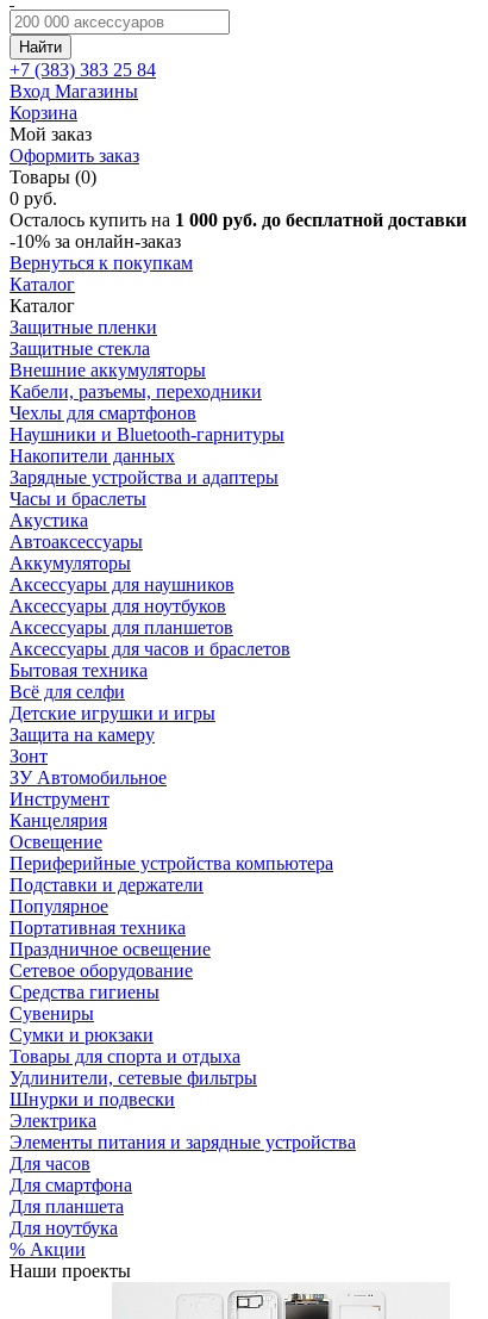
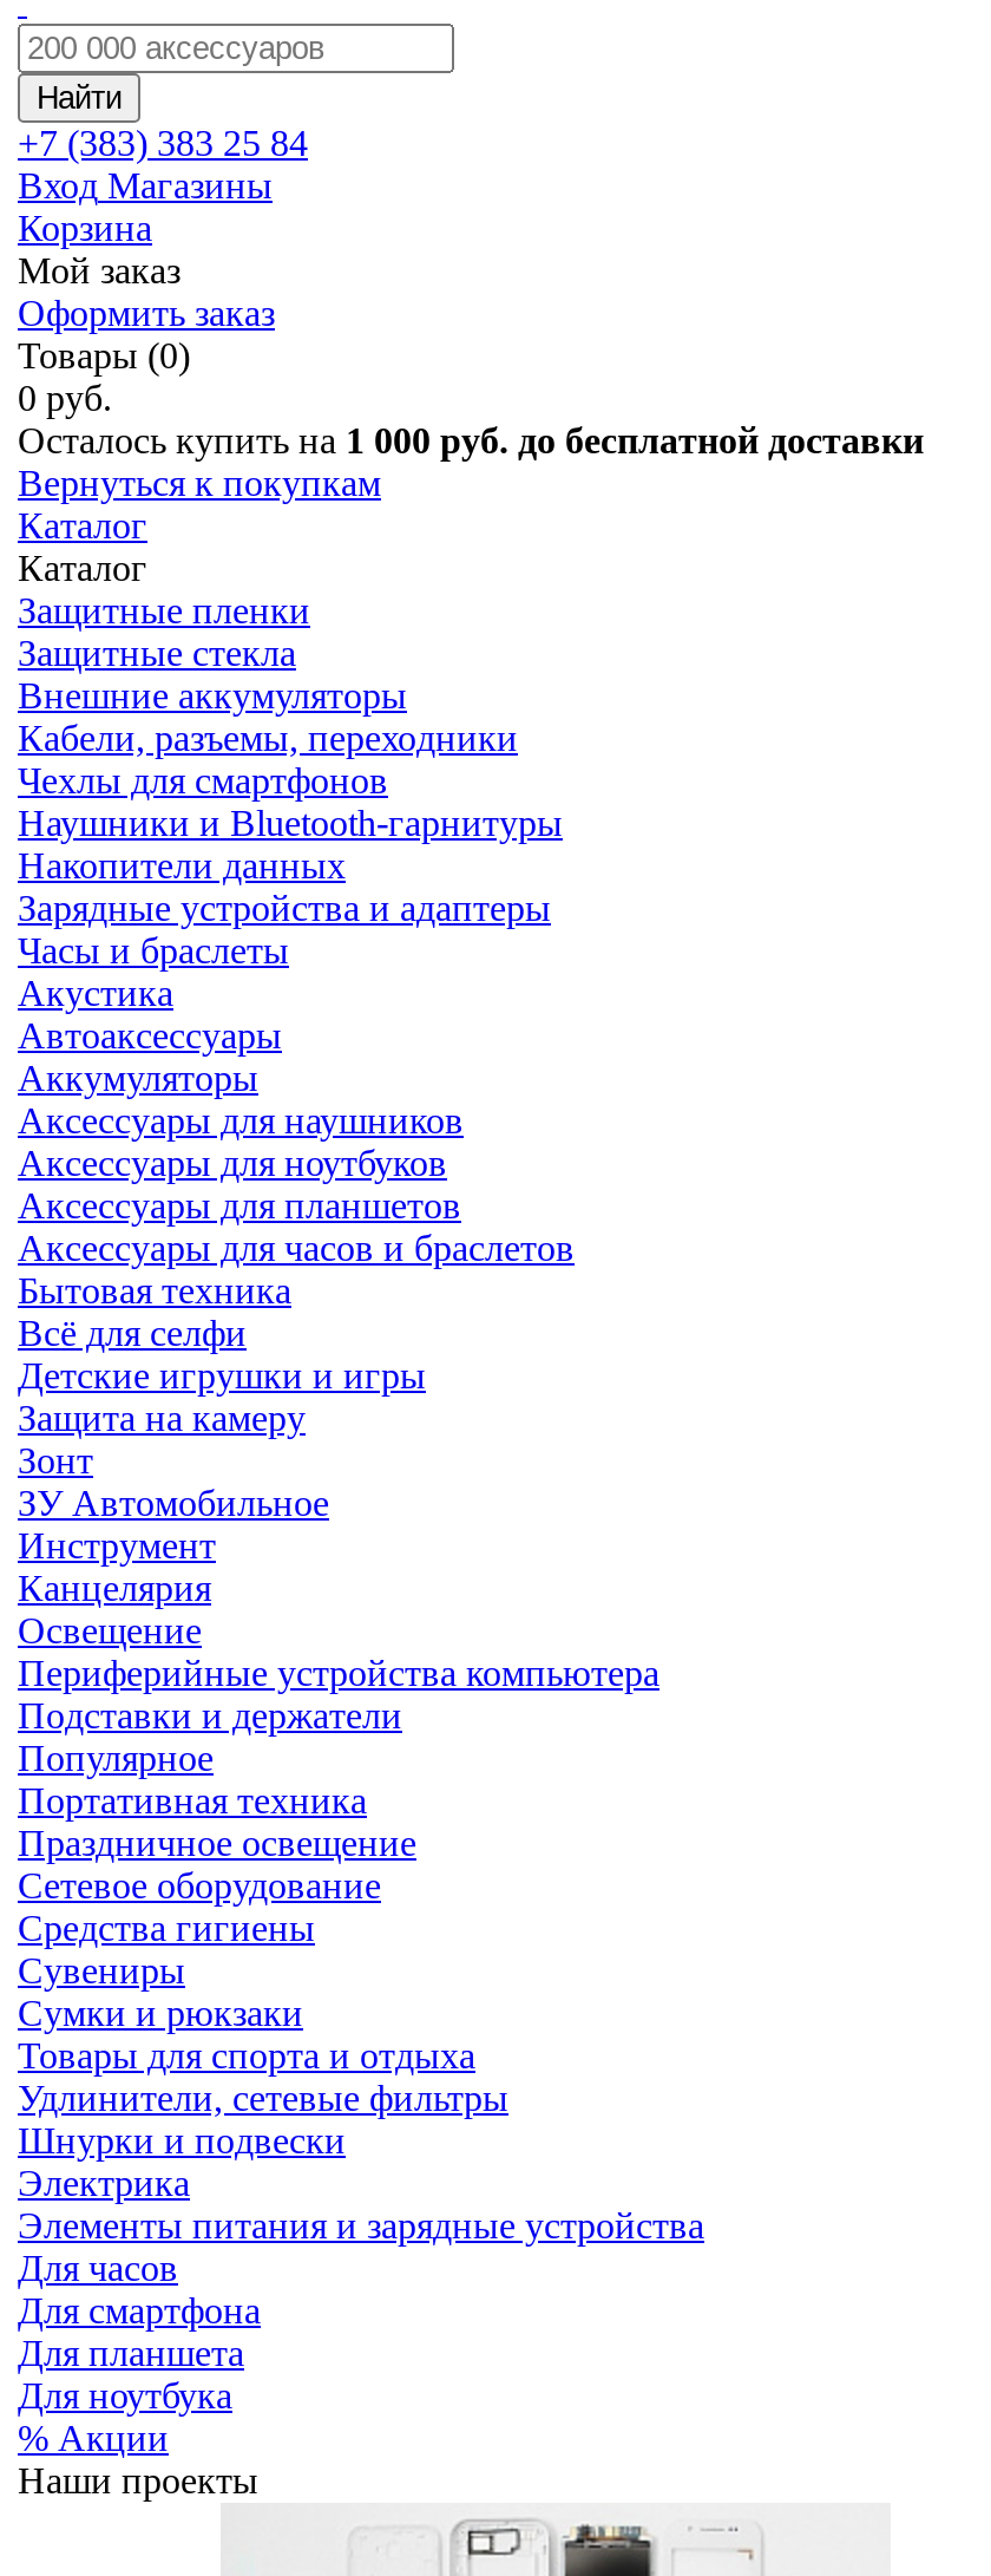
[10,231,181,251] -10% за онлайн-заказ -> none

